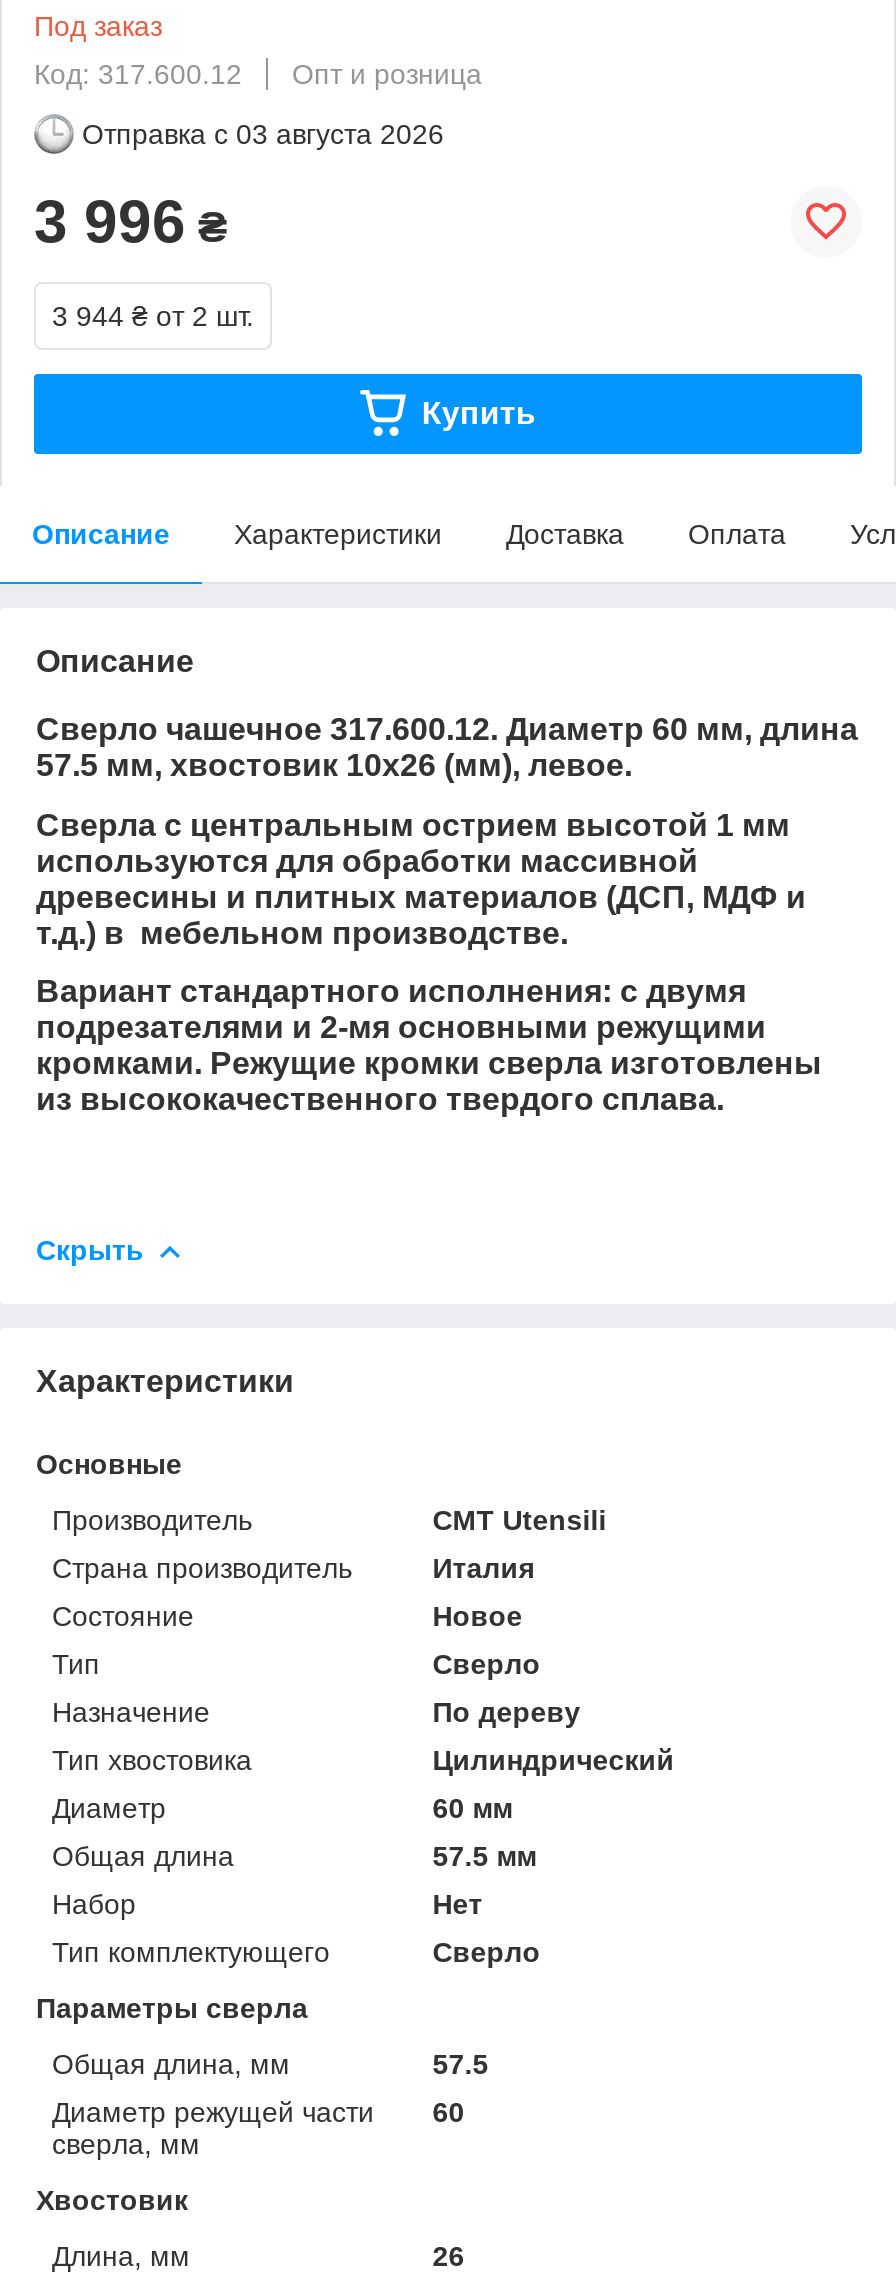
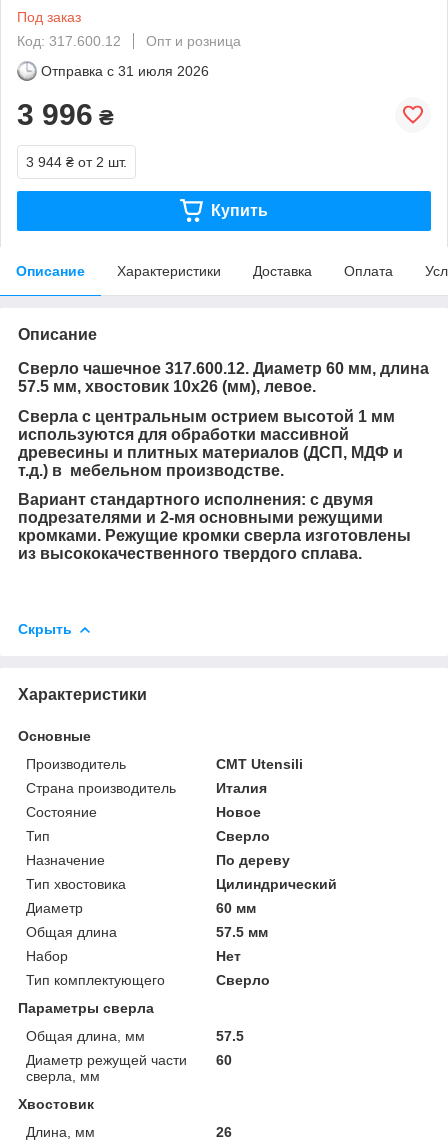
[82,118,444,150] Отправка с 03 августа 2026 -> [41,63,209,79] Отправка с 31 июля 2026

